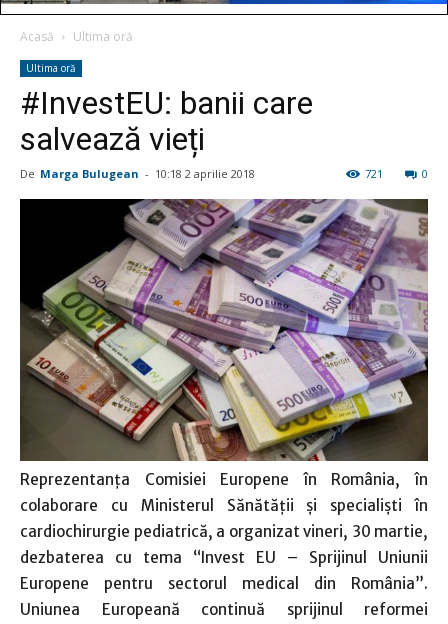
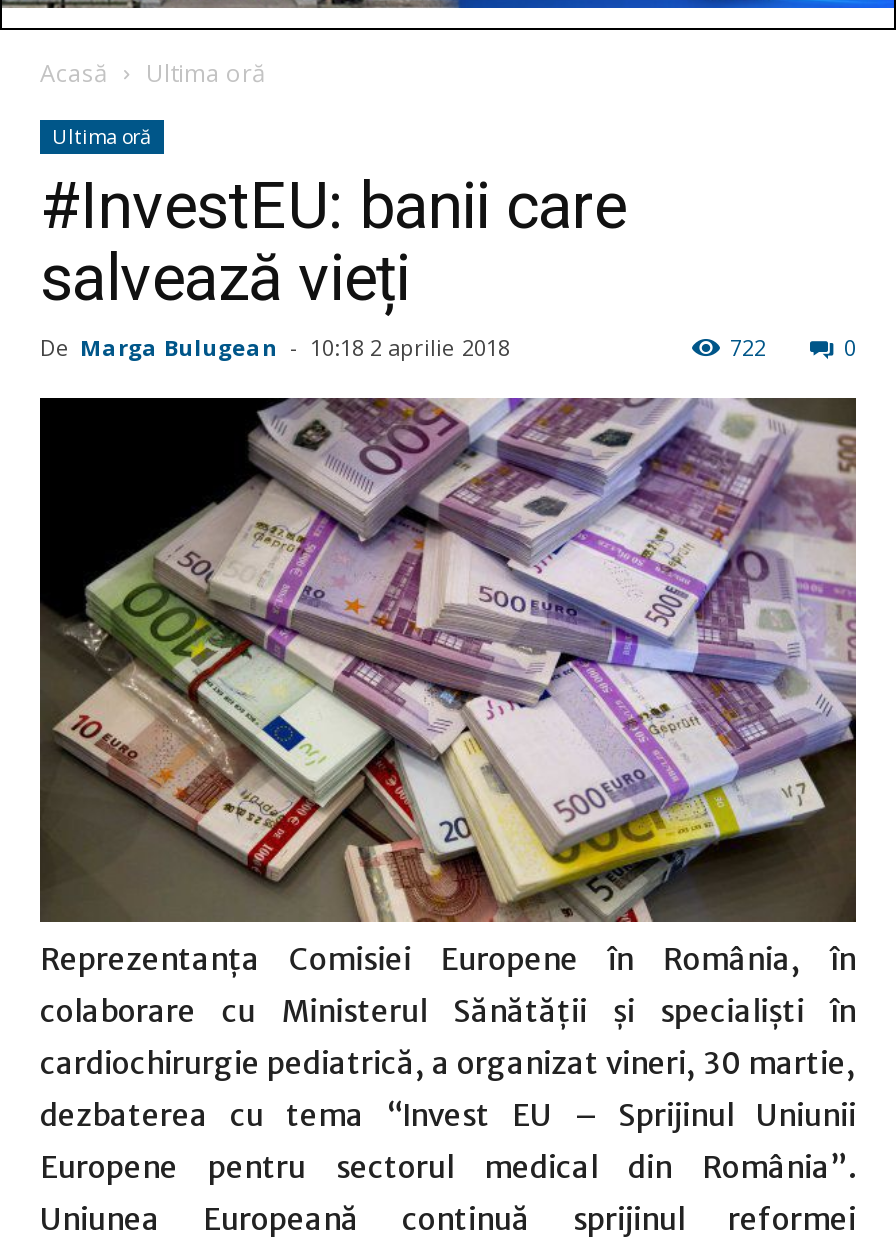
[365,166,383,181] 721 -> [730,332,766,362] 722

